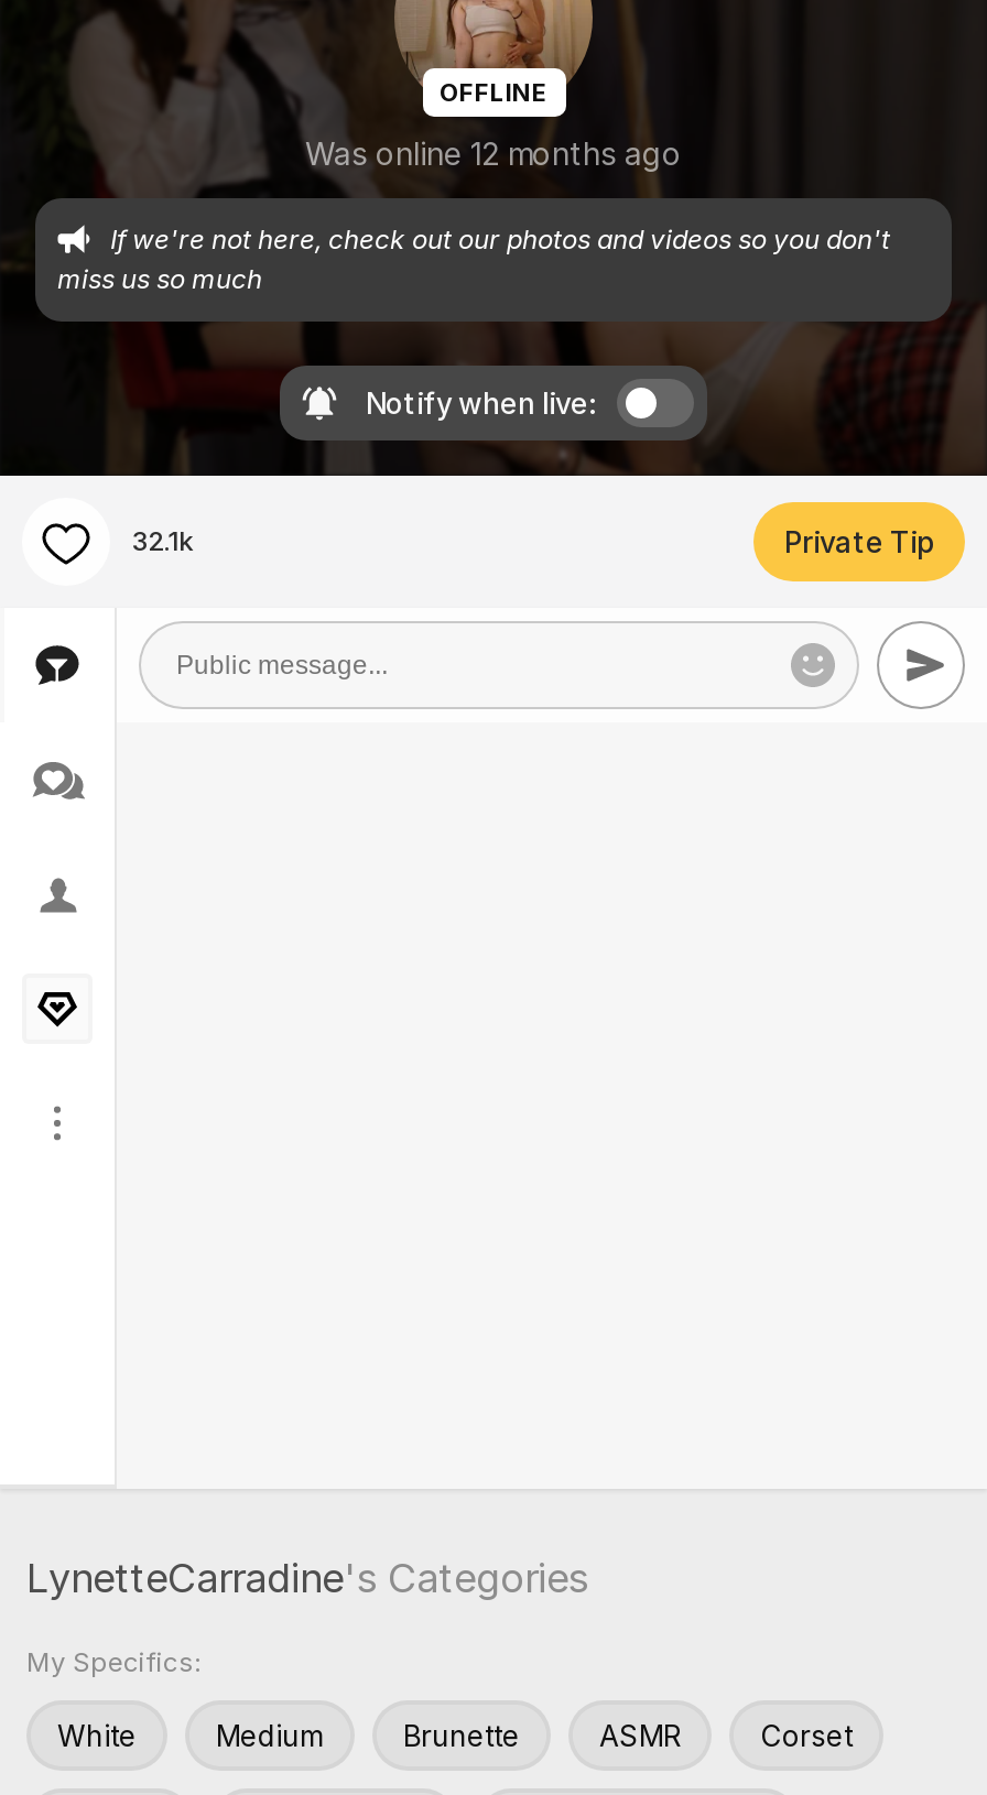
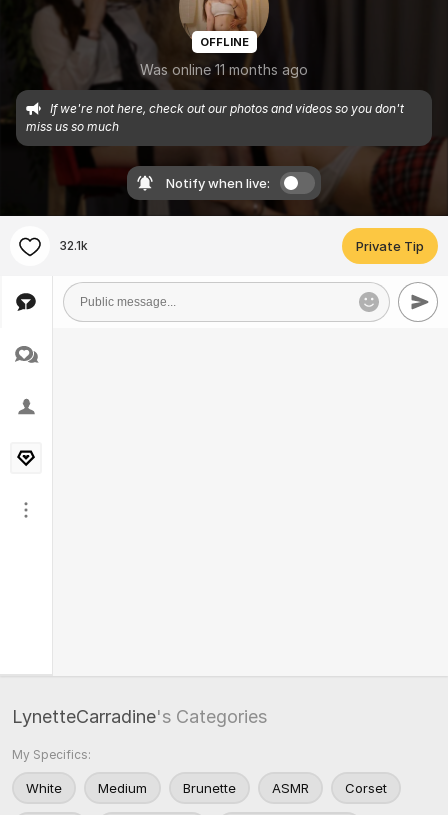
[305,134,682,172] Was online 12 months ago -> [140,61,308,78] Was online 11 months ago

